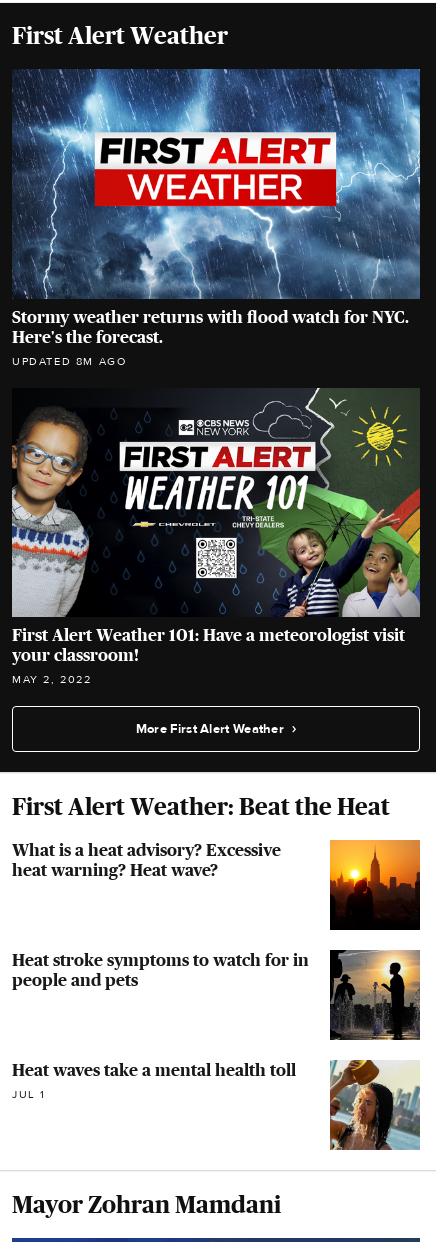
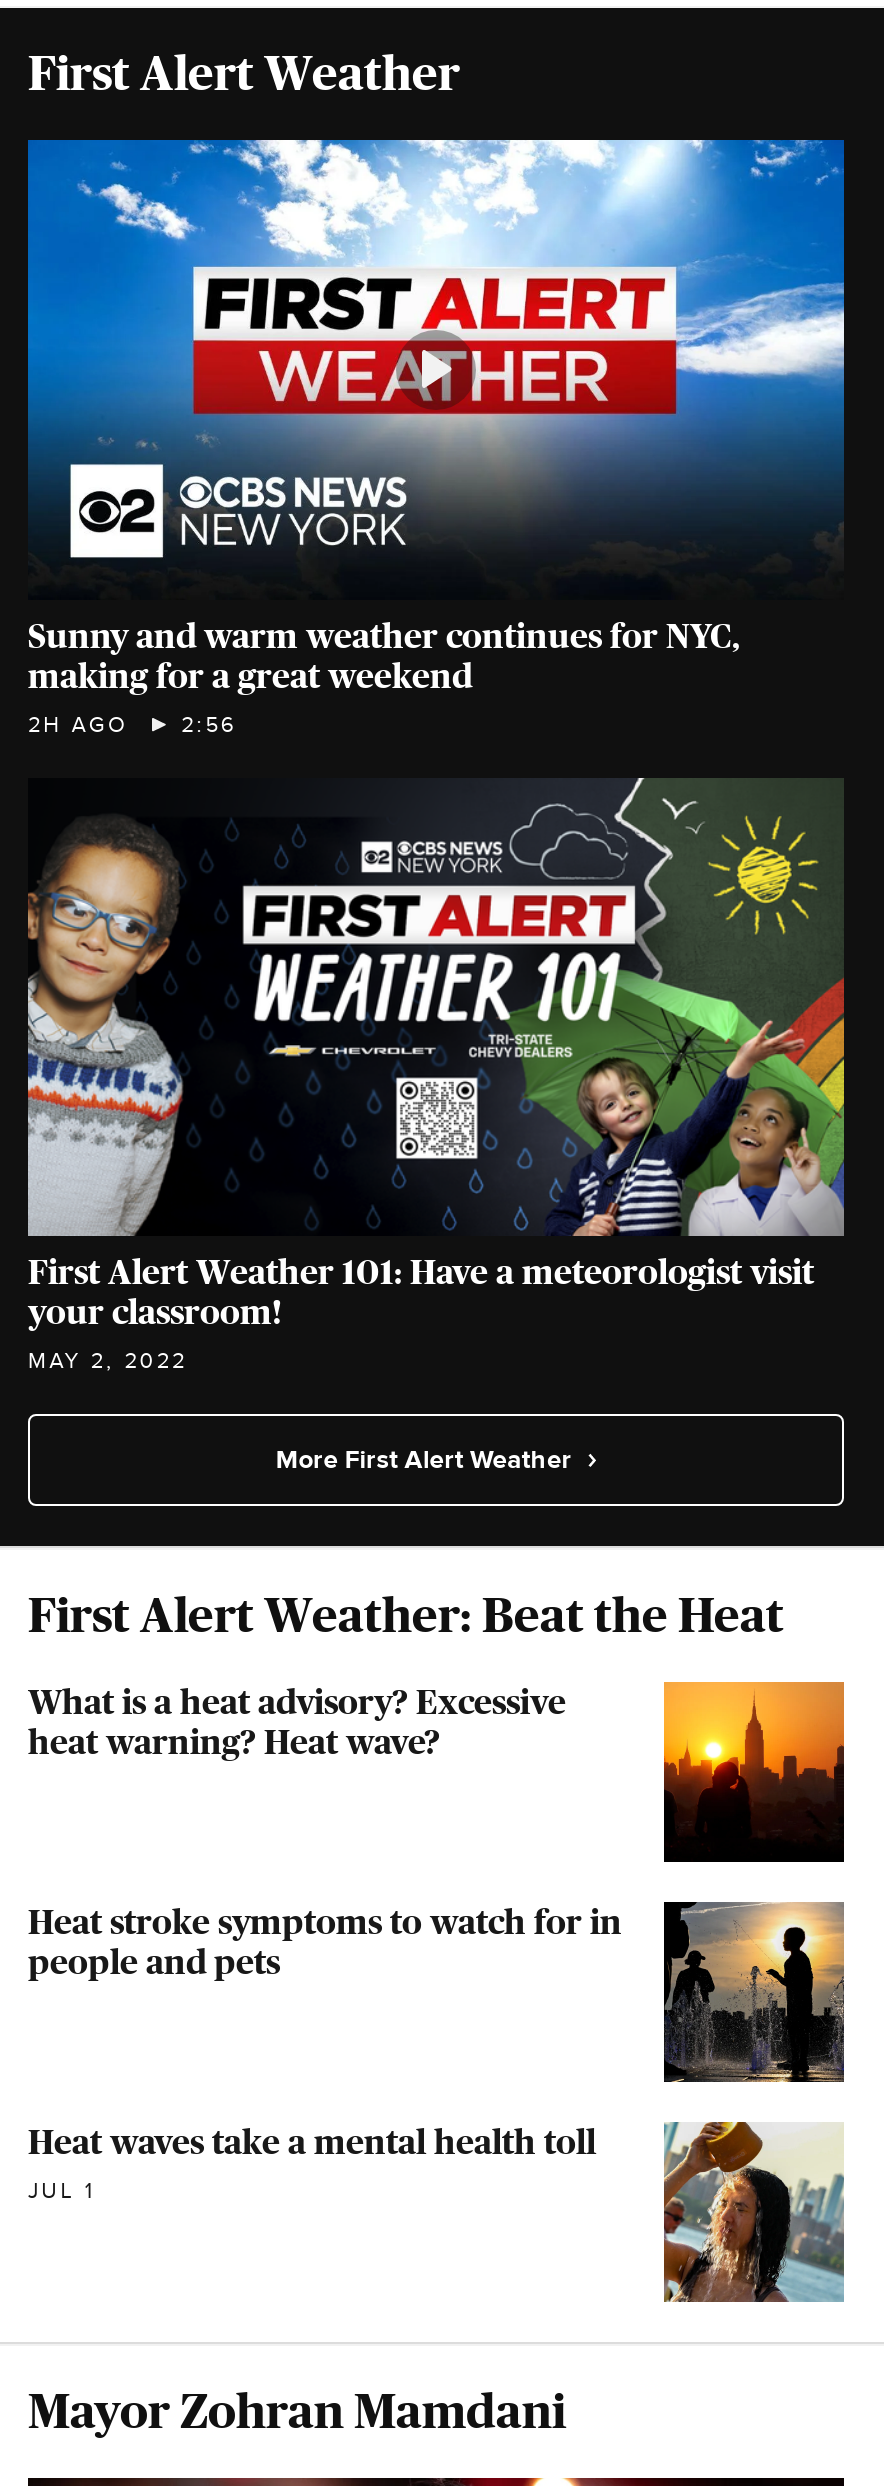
[12,68,421,368] [image] | Stormy weather returns with flood watch for NYC. | Here's the forecast. | UPDATED 8M AGO -> [26,138,846,737] [image] | Sunny and warm weather continues for NYC, | making for a great weekend | 2H AGO | 2:56

